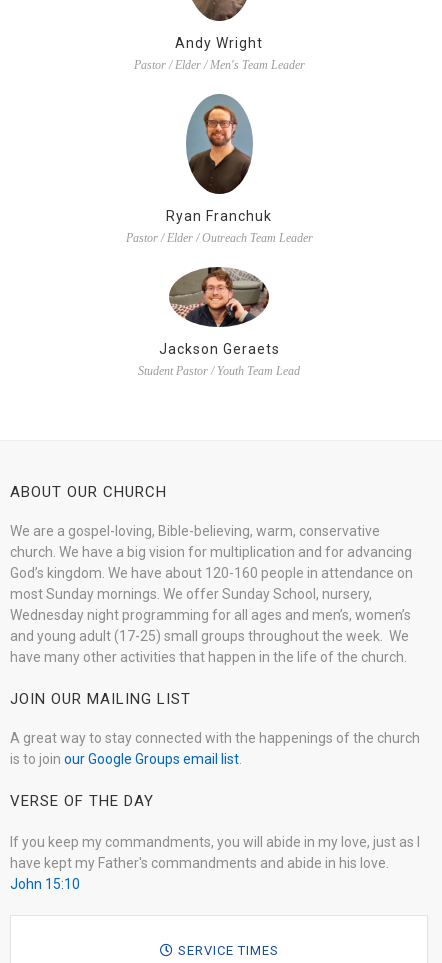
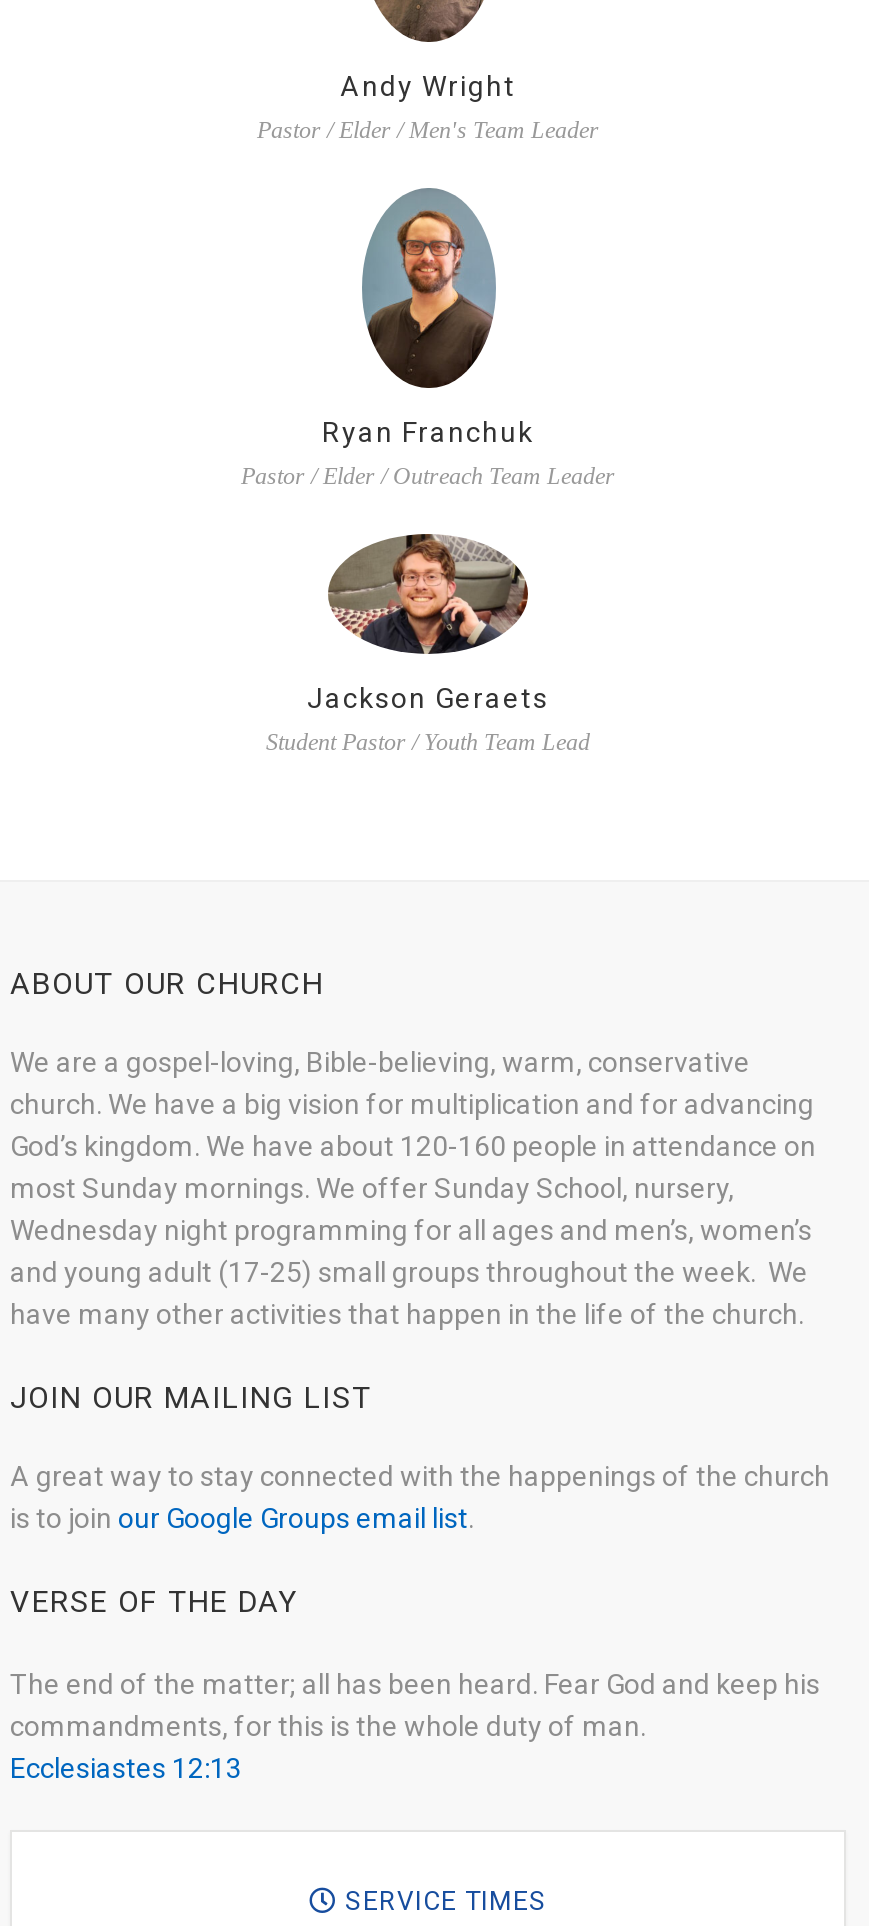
[10,834,420,892] If you keep my commandments, you will abide in my love, just as I | have kept my Father's commandments and abide in his love. | John 15:10 -> [10,1668,820,1784] The end of the matter; all has been heard. Fear God and keep his | commandments, for this is the whole duty of man. | Ecclesiastes 12:13

